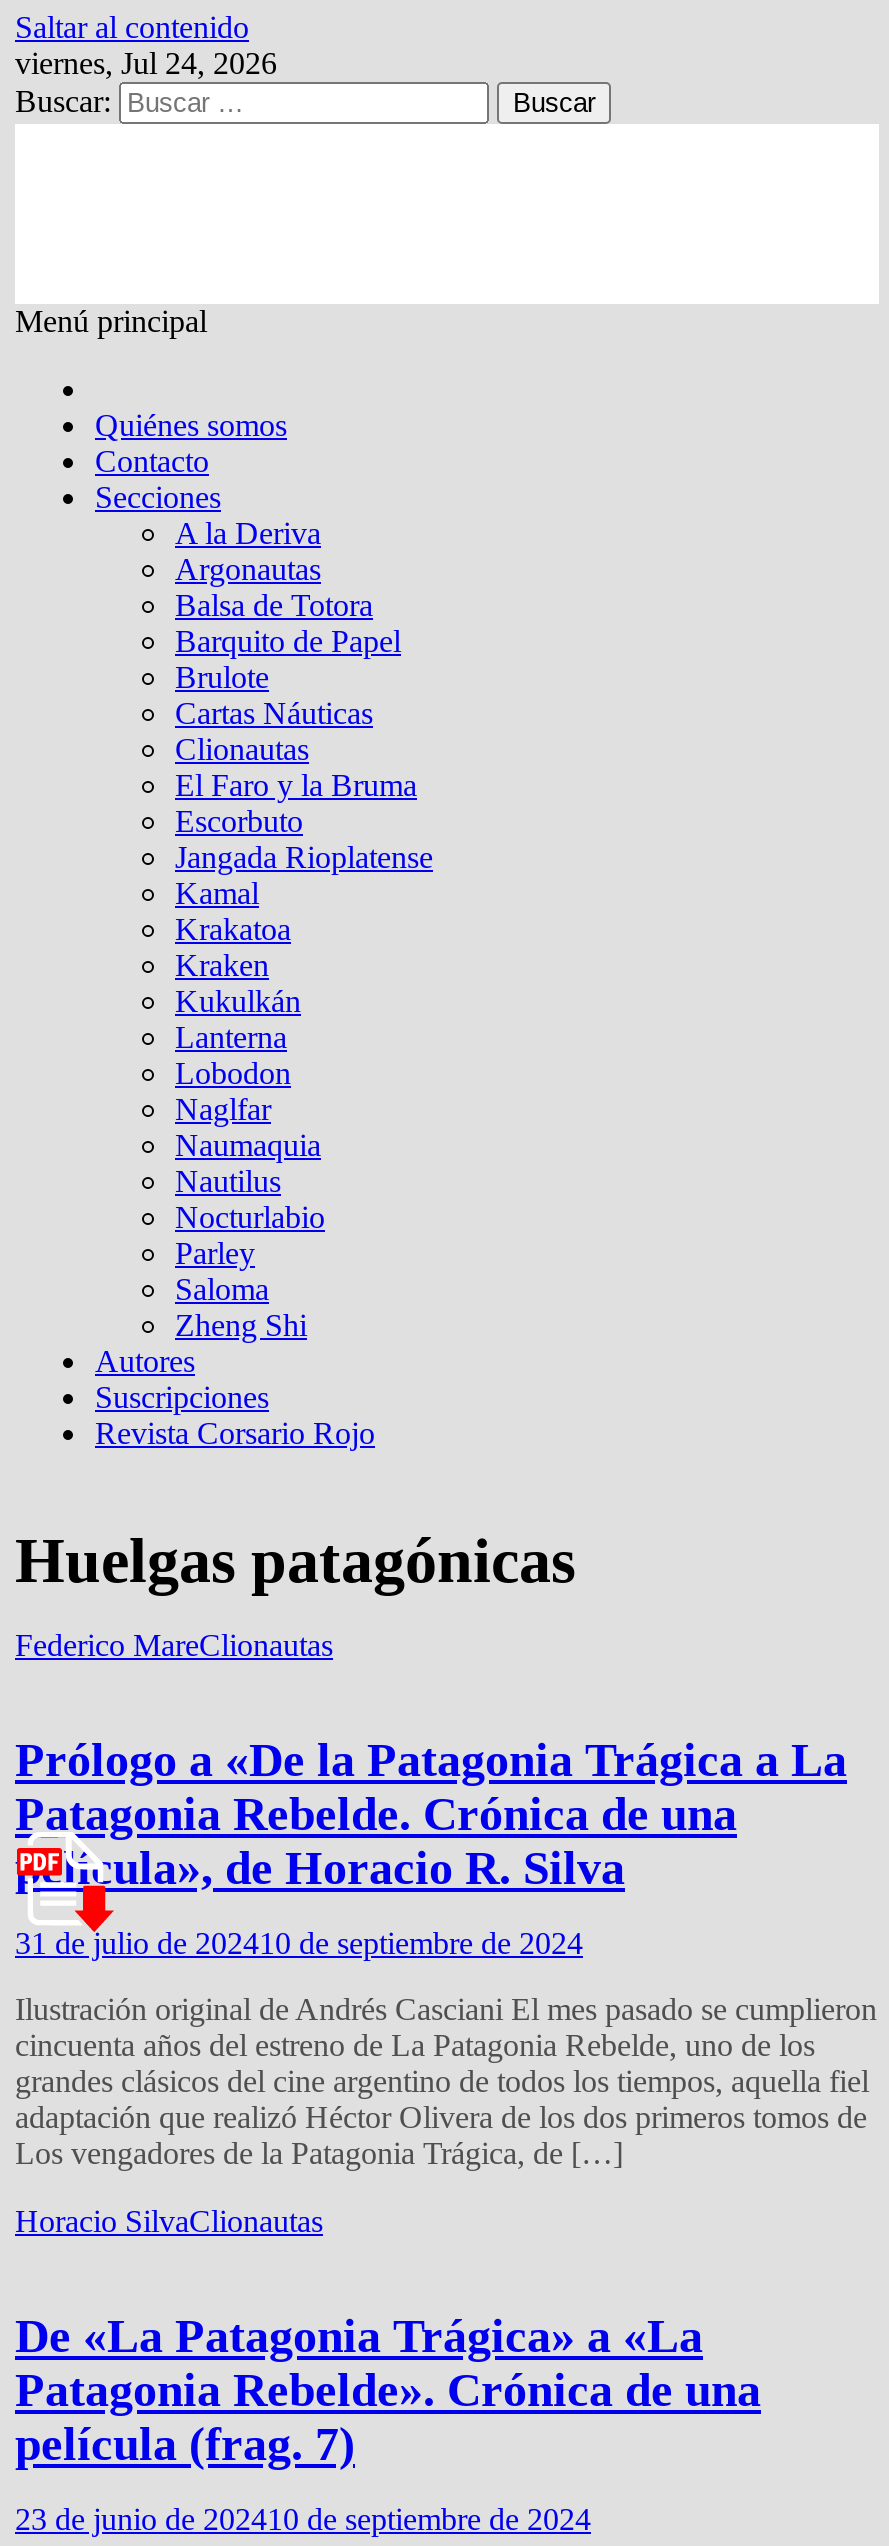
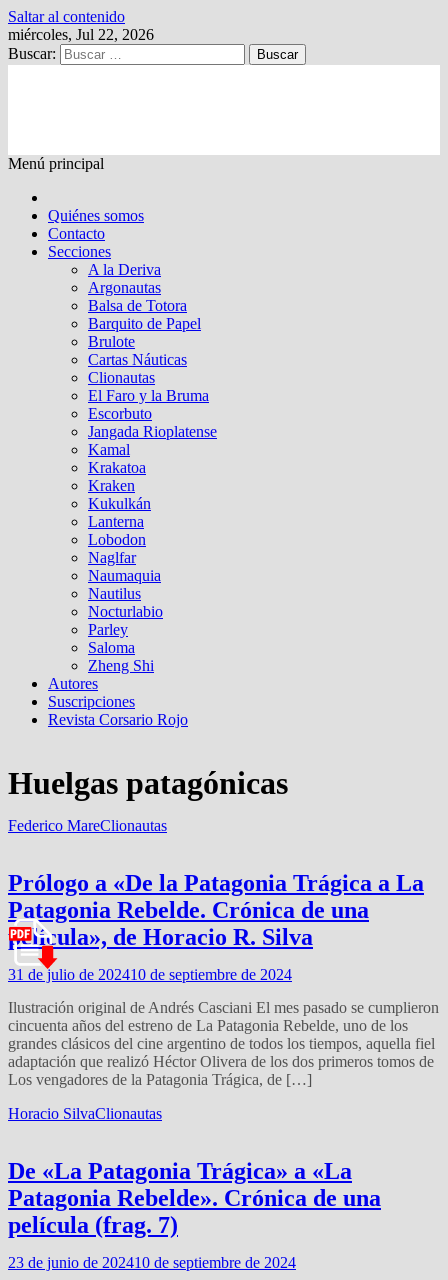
[15,46,277,80] viernes, Jul 24, 2026 -> [8,26,154,43] miércoles, Jul 22, 2026

